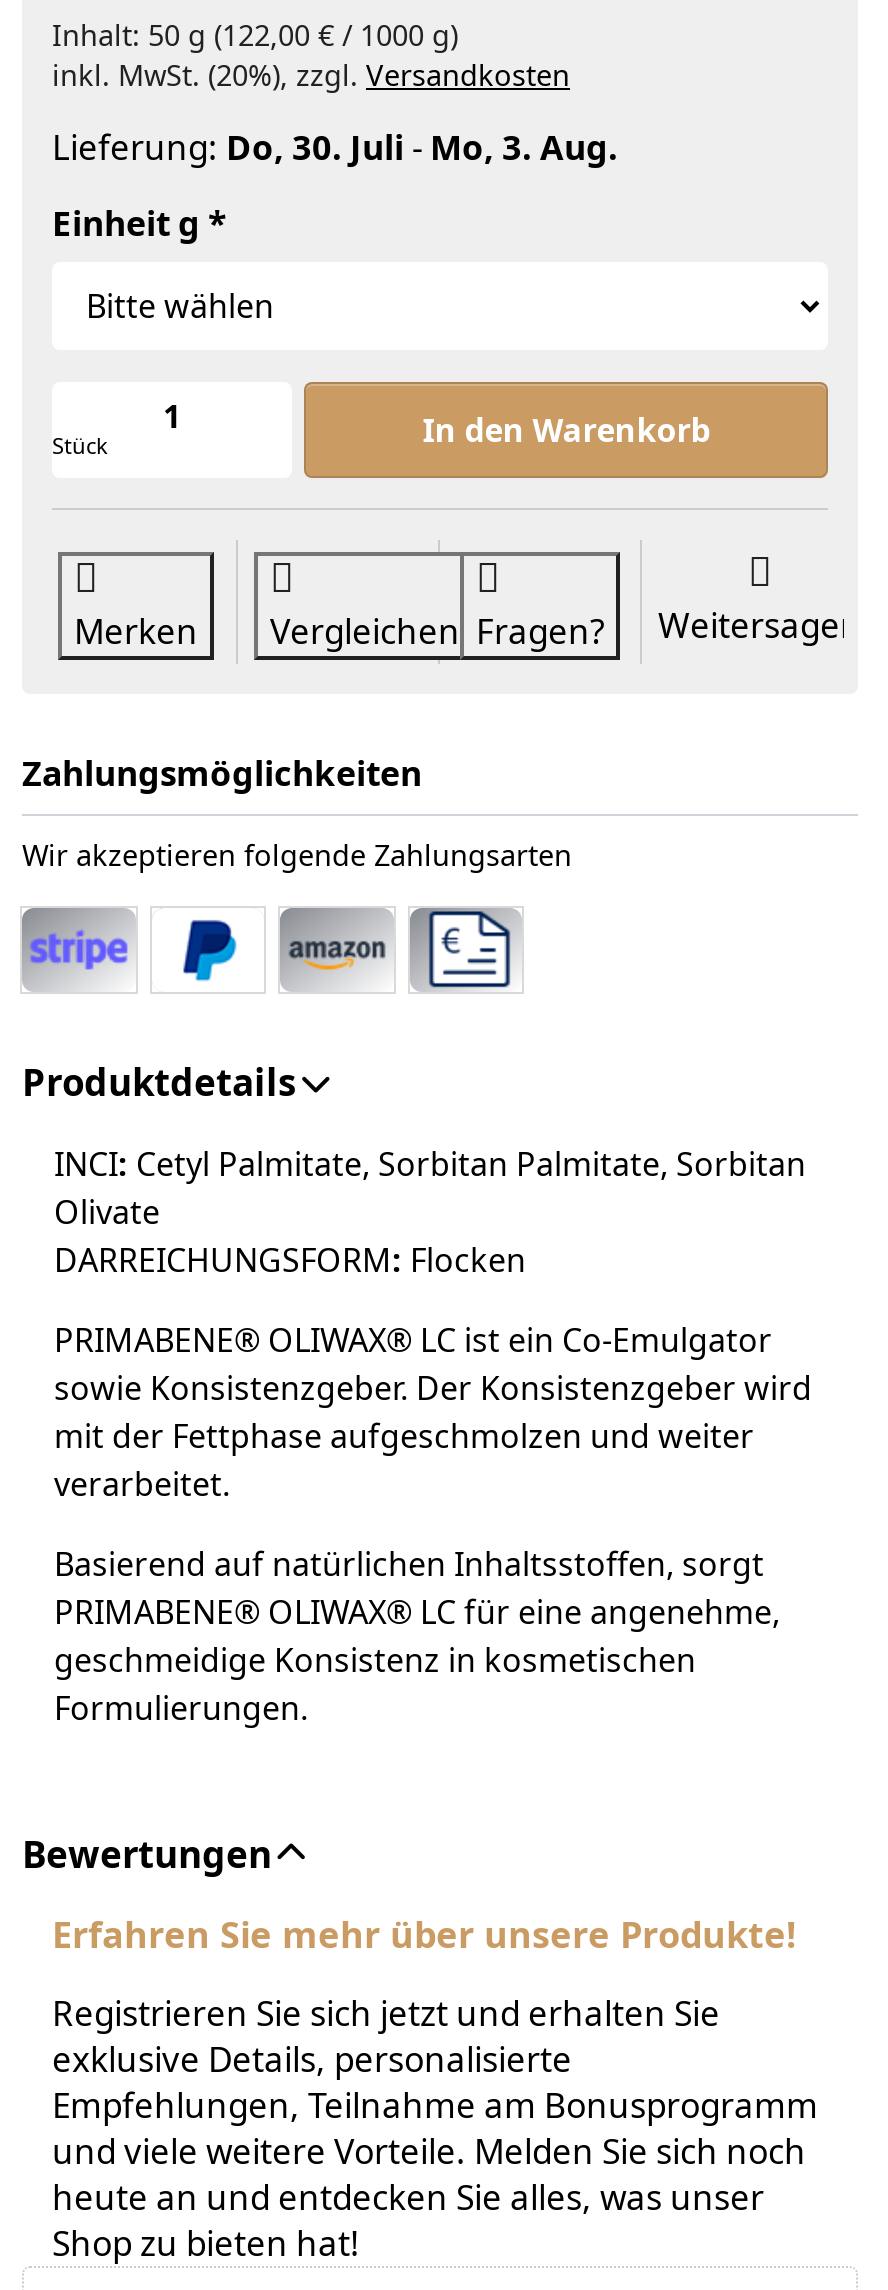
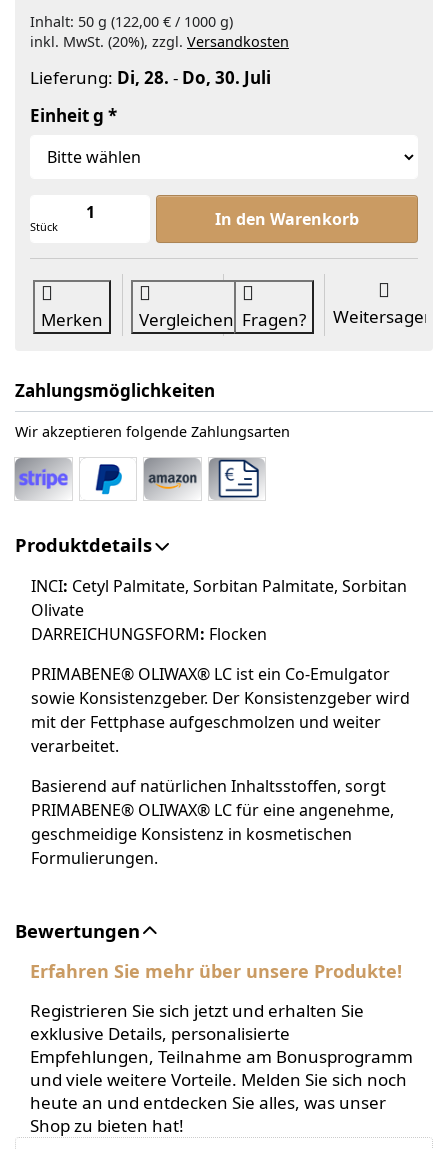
[52,124,618,170] Lieferung: Do, 30. Juli - Mo, 3. Aug. -> [30,66,271,89] Lieferung: Di, 28. - Do, 30. Juli

